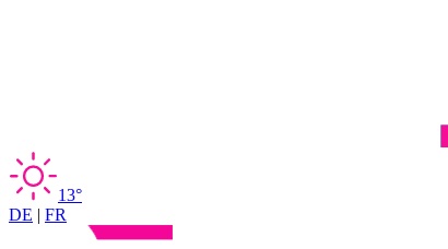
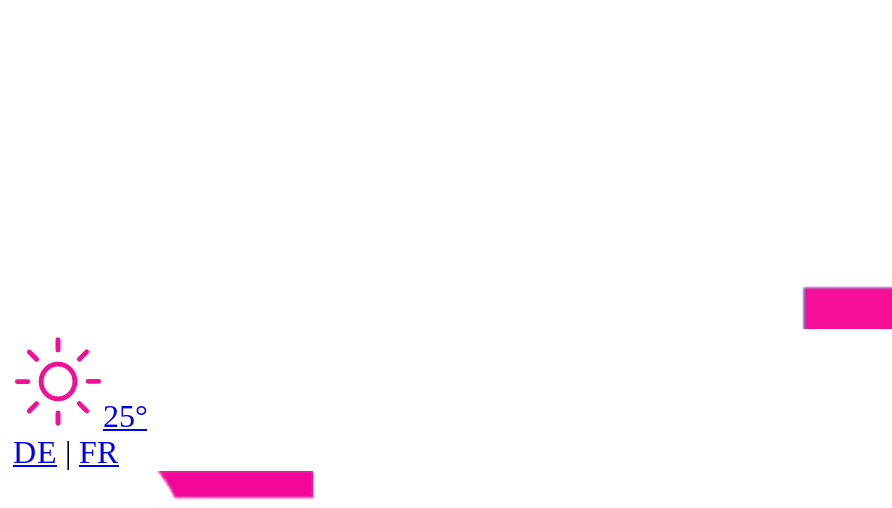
[58,186,82,204] 13° -> [103,399,147,433] 25°

